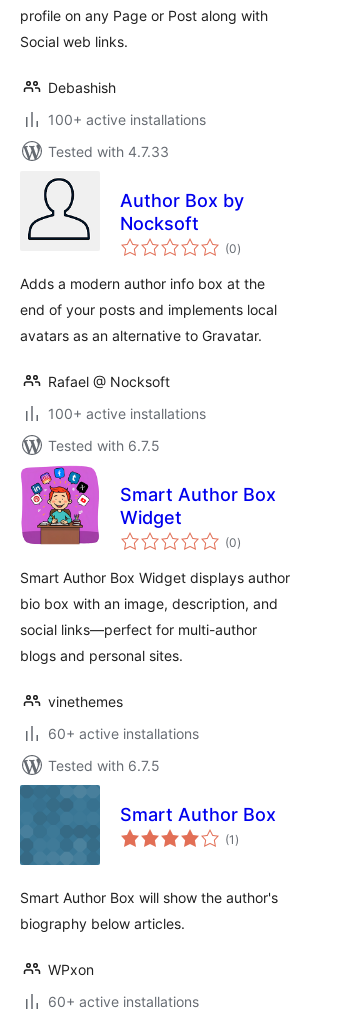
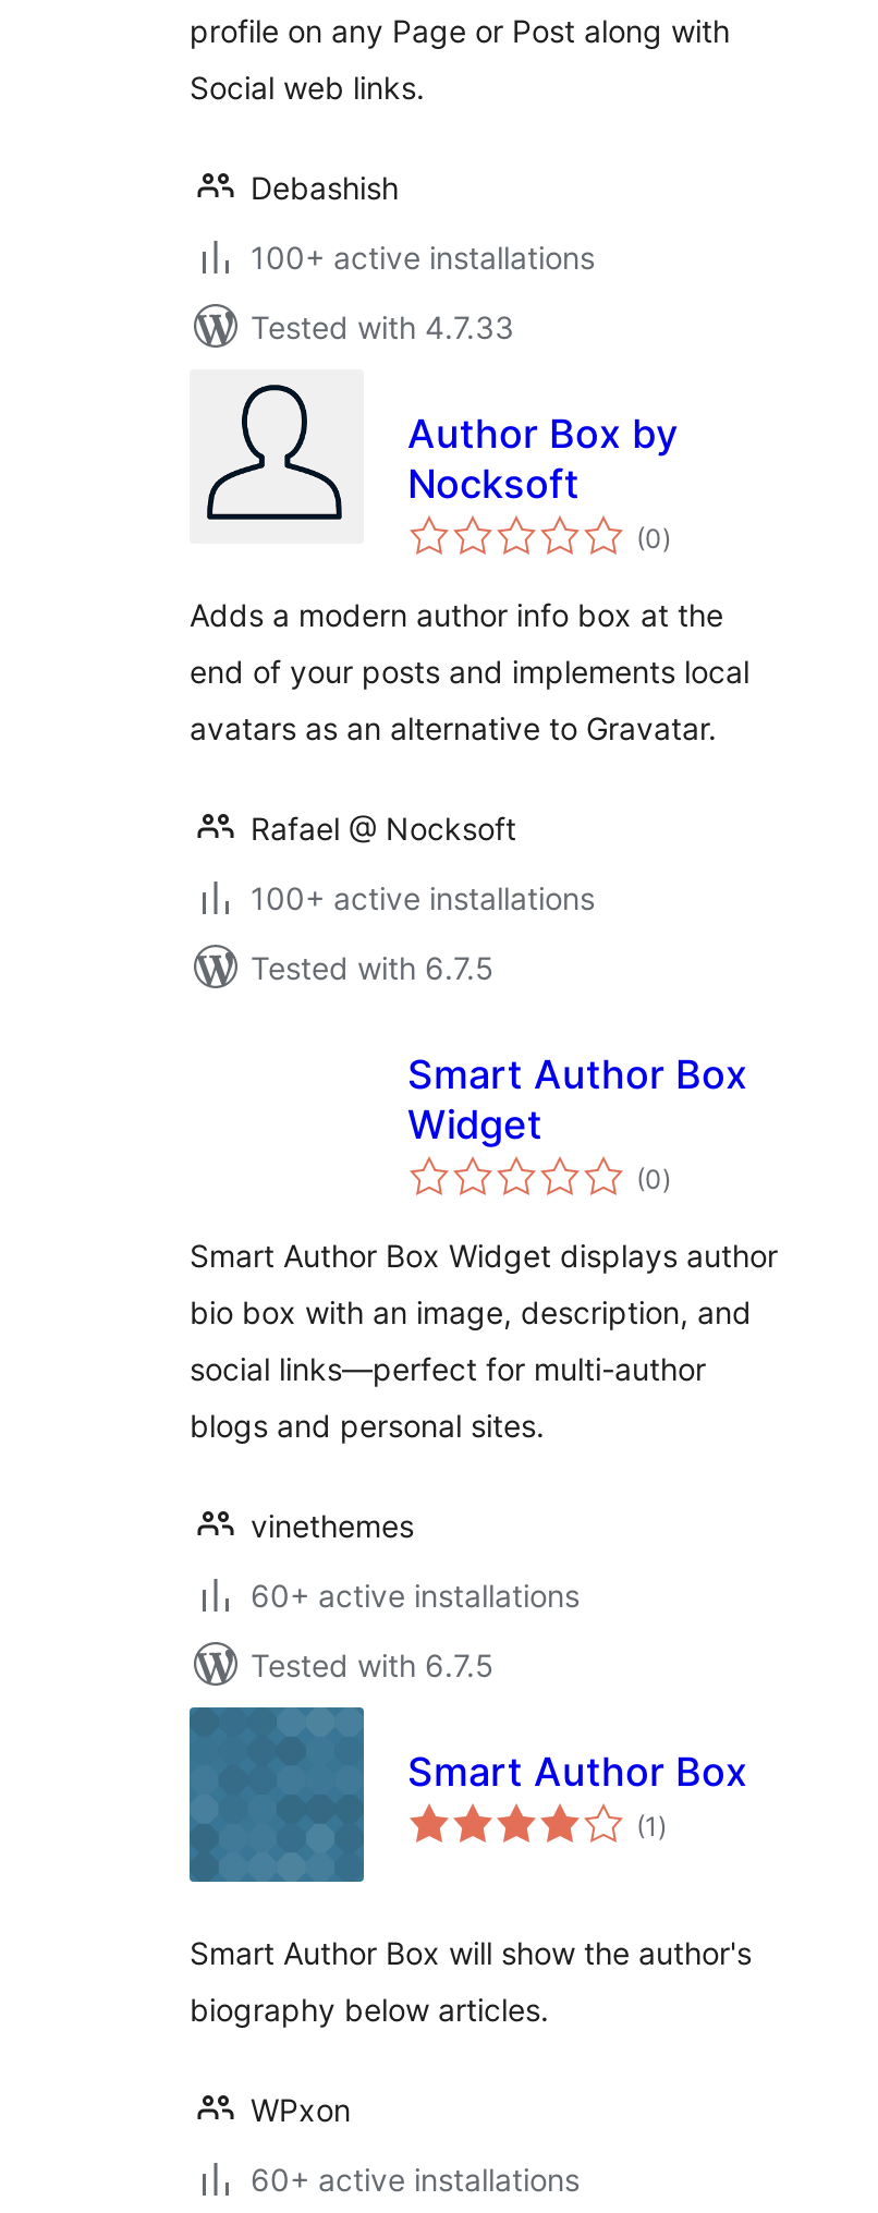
[20,465,100,545] [image] -> none

